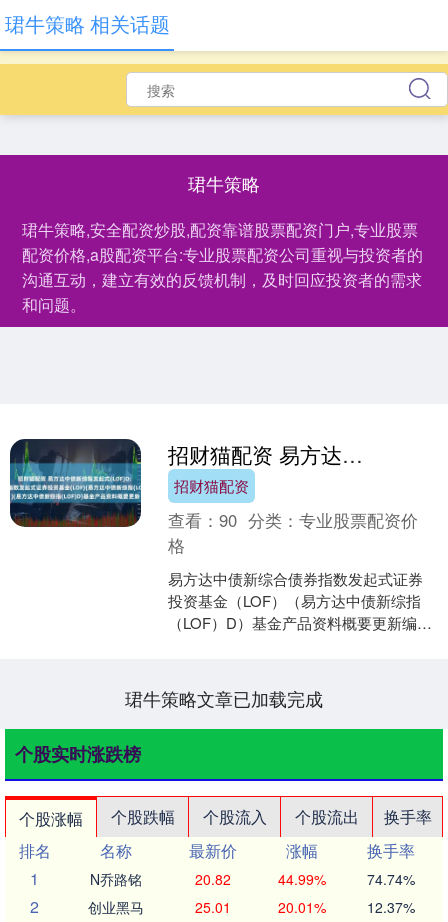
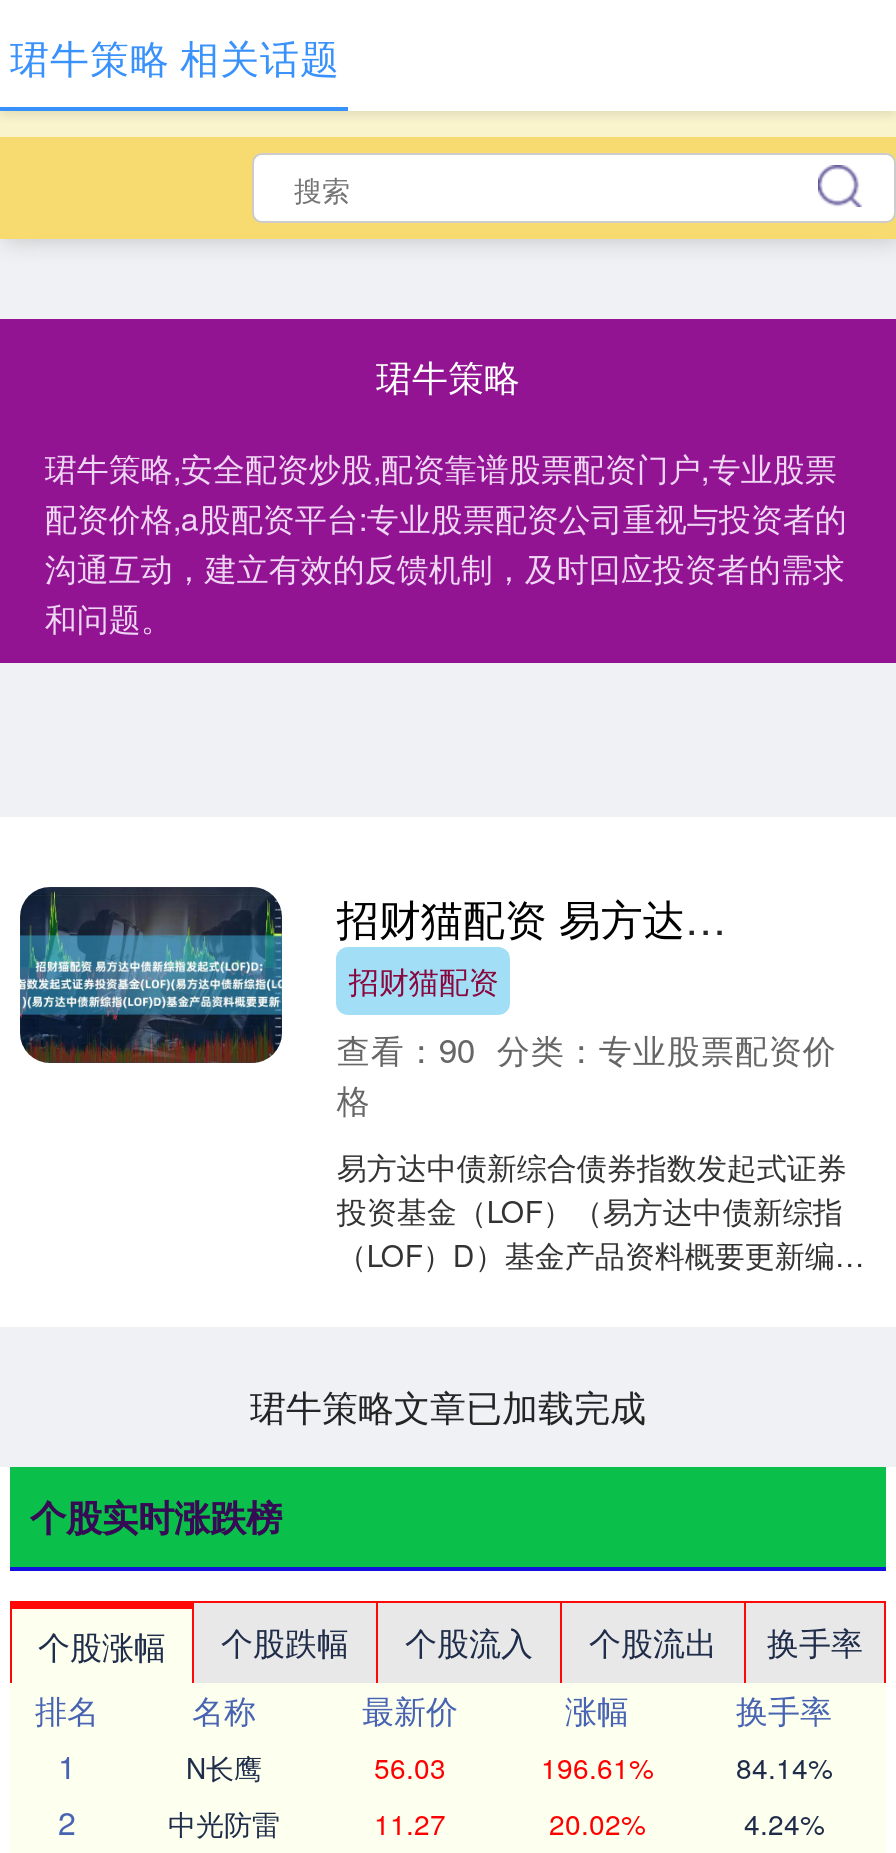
[90,869,414,889] N乔路铭 | 20.82 | 44.99% | 74.74% -> [186,1747,832,1787] N长鹰 | 56.03 | 196.61% | 84.14%
[88,897,414,917] 创业黑马 | 25.01 | 20.01% | 12.37% -> [168,1803,824,1843] 中光防雷 | 11.27 | 20.02% | 4.24%

